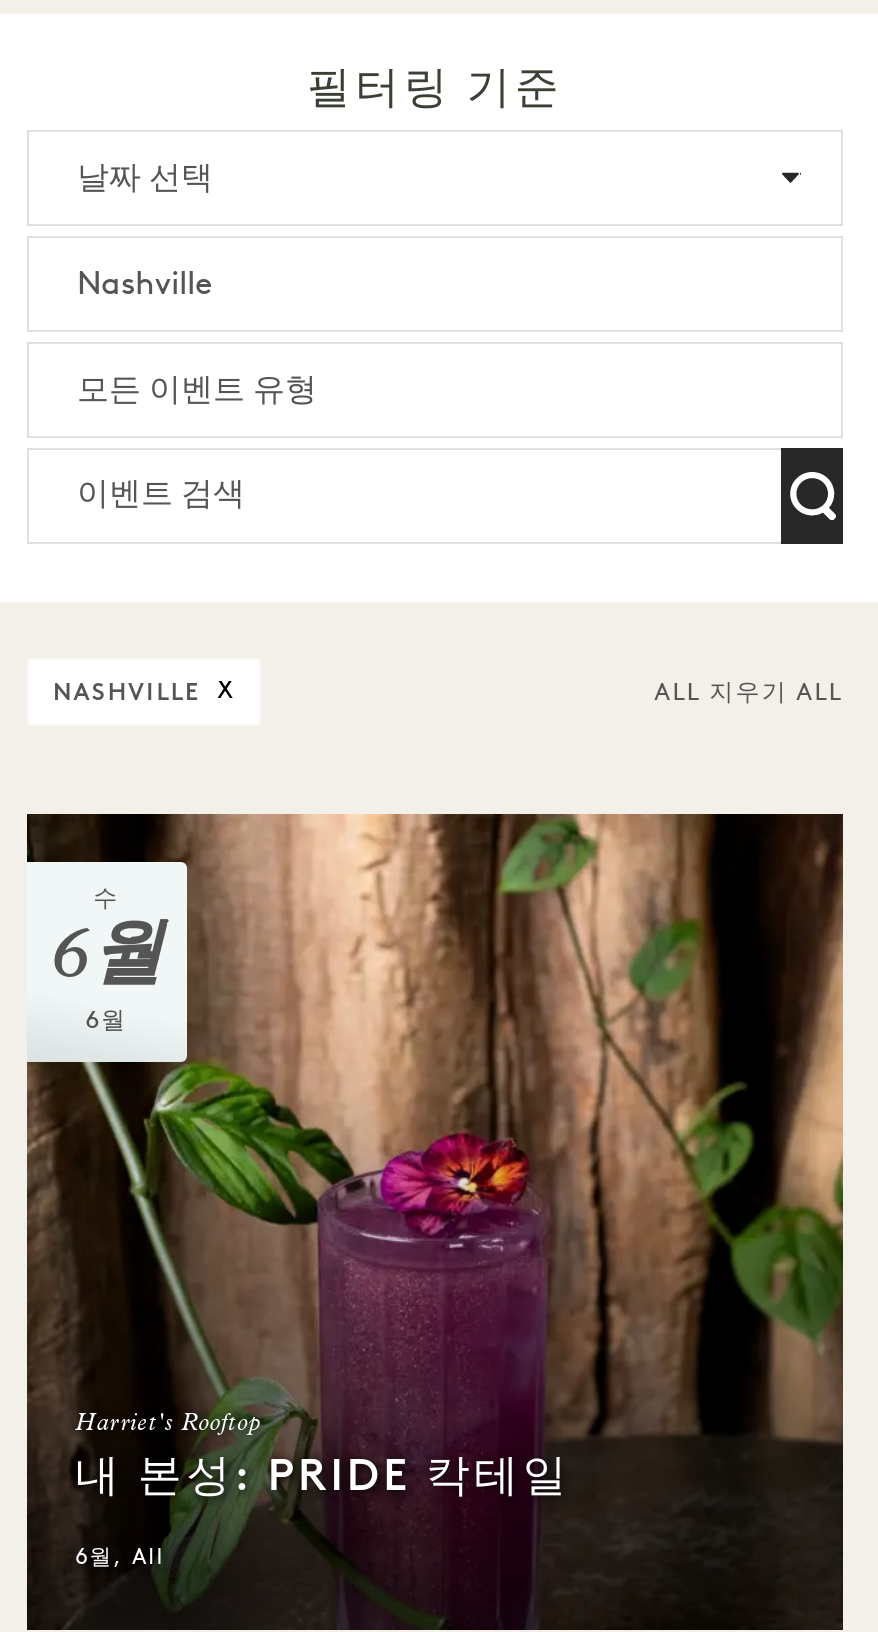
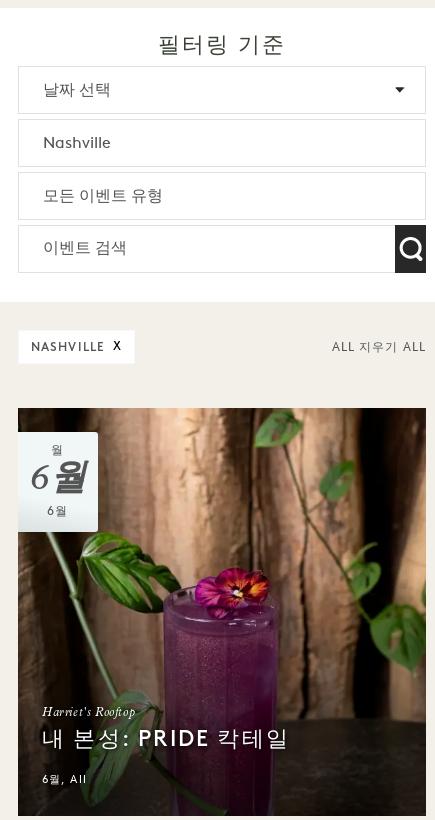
[93,888,119,912] 수 -> [51,444,64,456] 월

